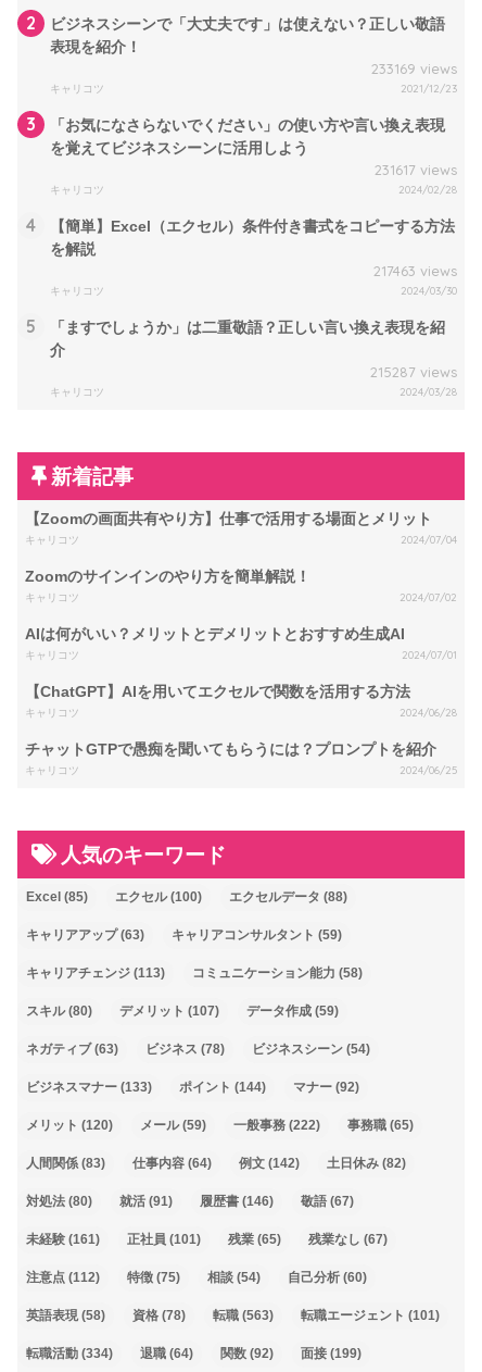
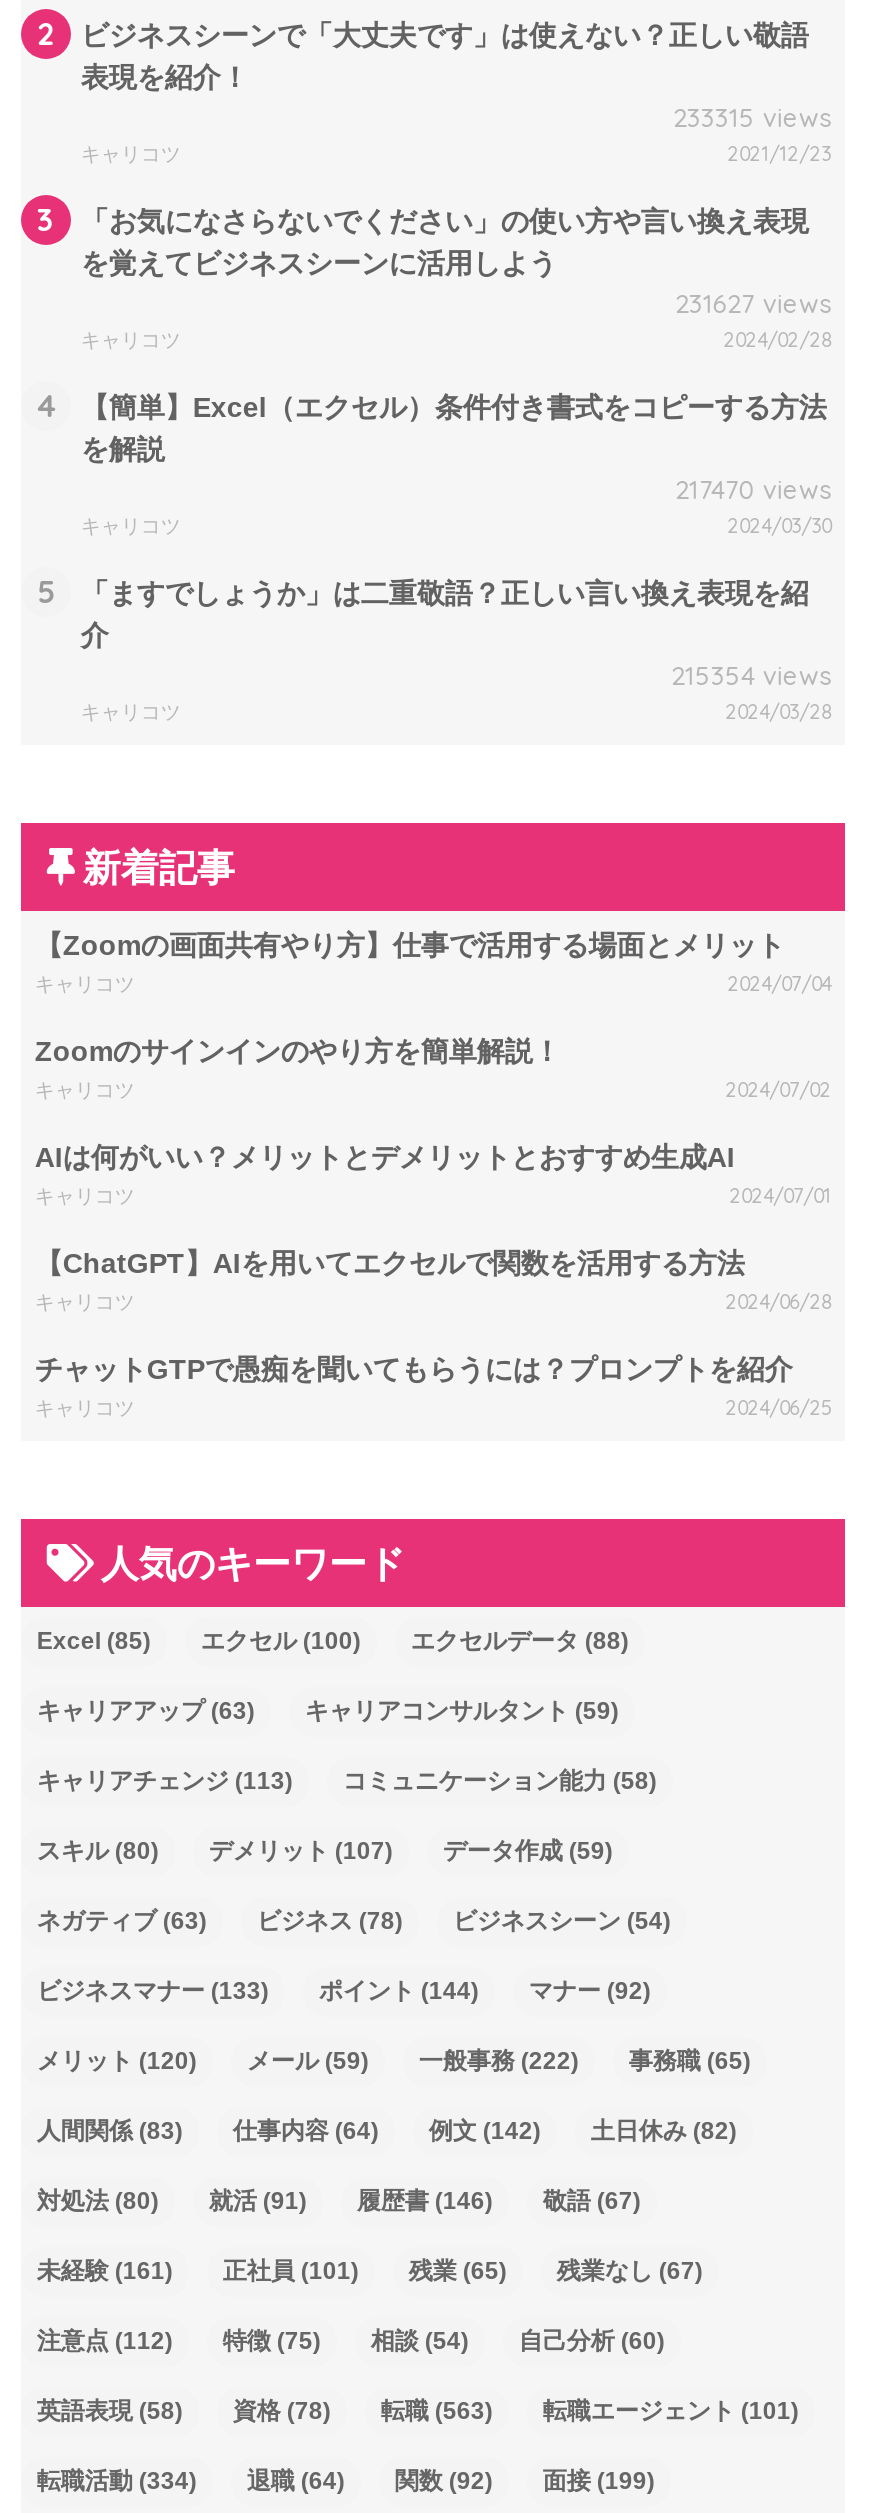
[371,59,457,77] 233169 views -> [673,100,831,132] 233315 views
[374,160,457,178] 231617 views -> [675,286,831,318] 231627 views
[373,262,457,279] 217463 views -> [675,472,831,504] 217470 views
[370,363,457,380] 215287 views -> [671,658,831,690] 215354 views

